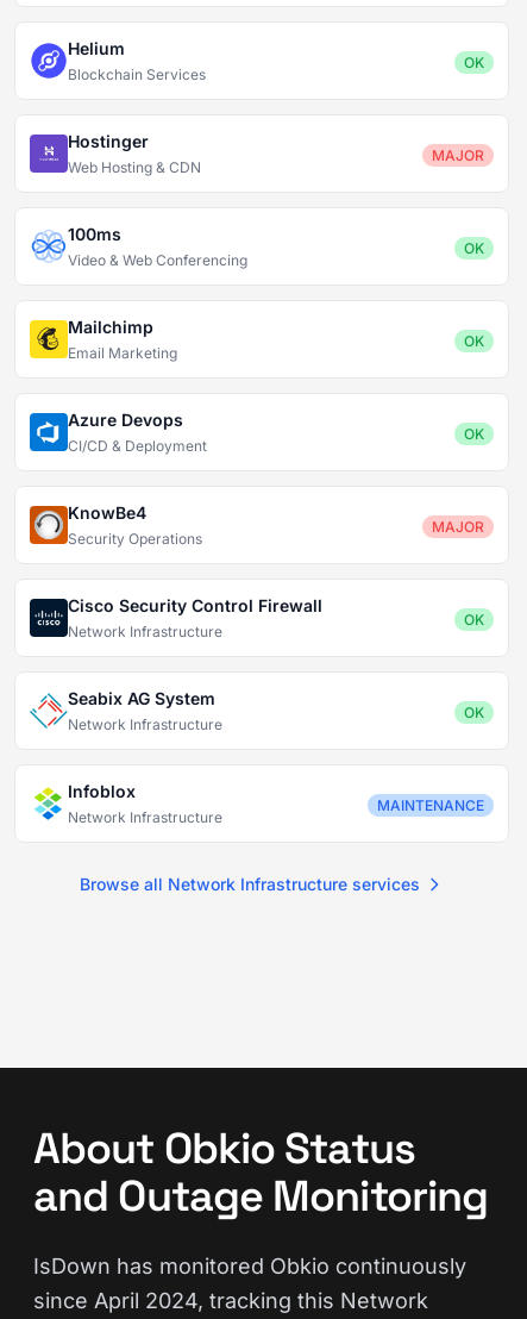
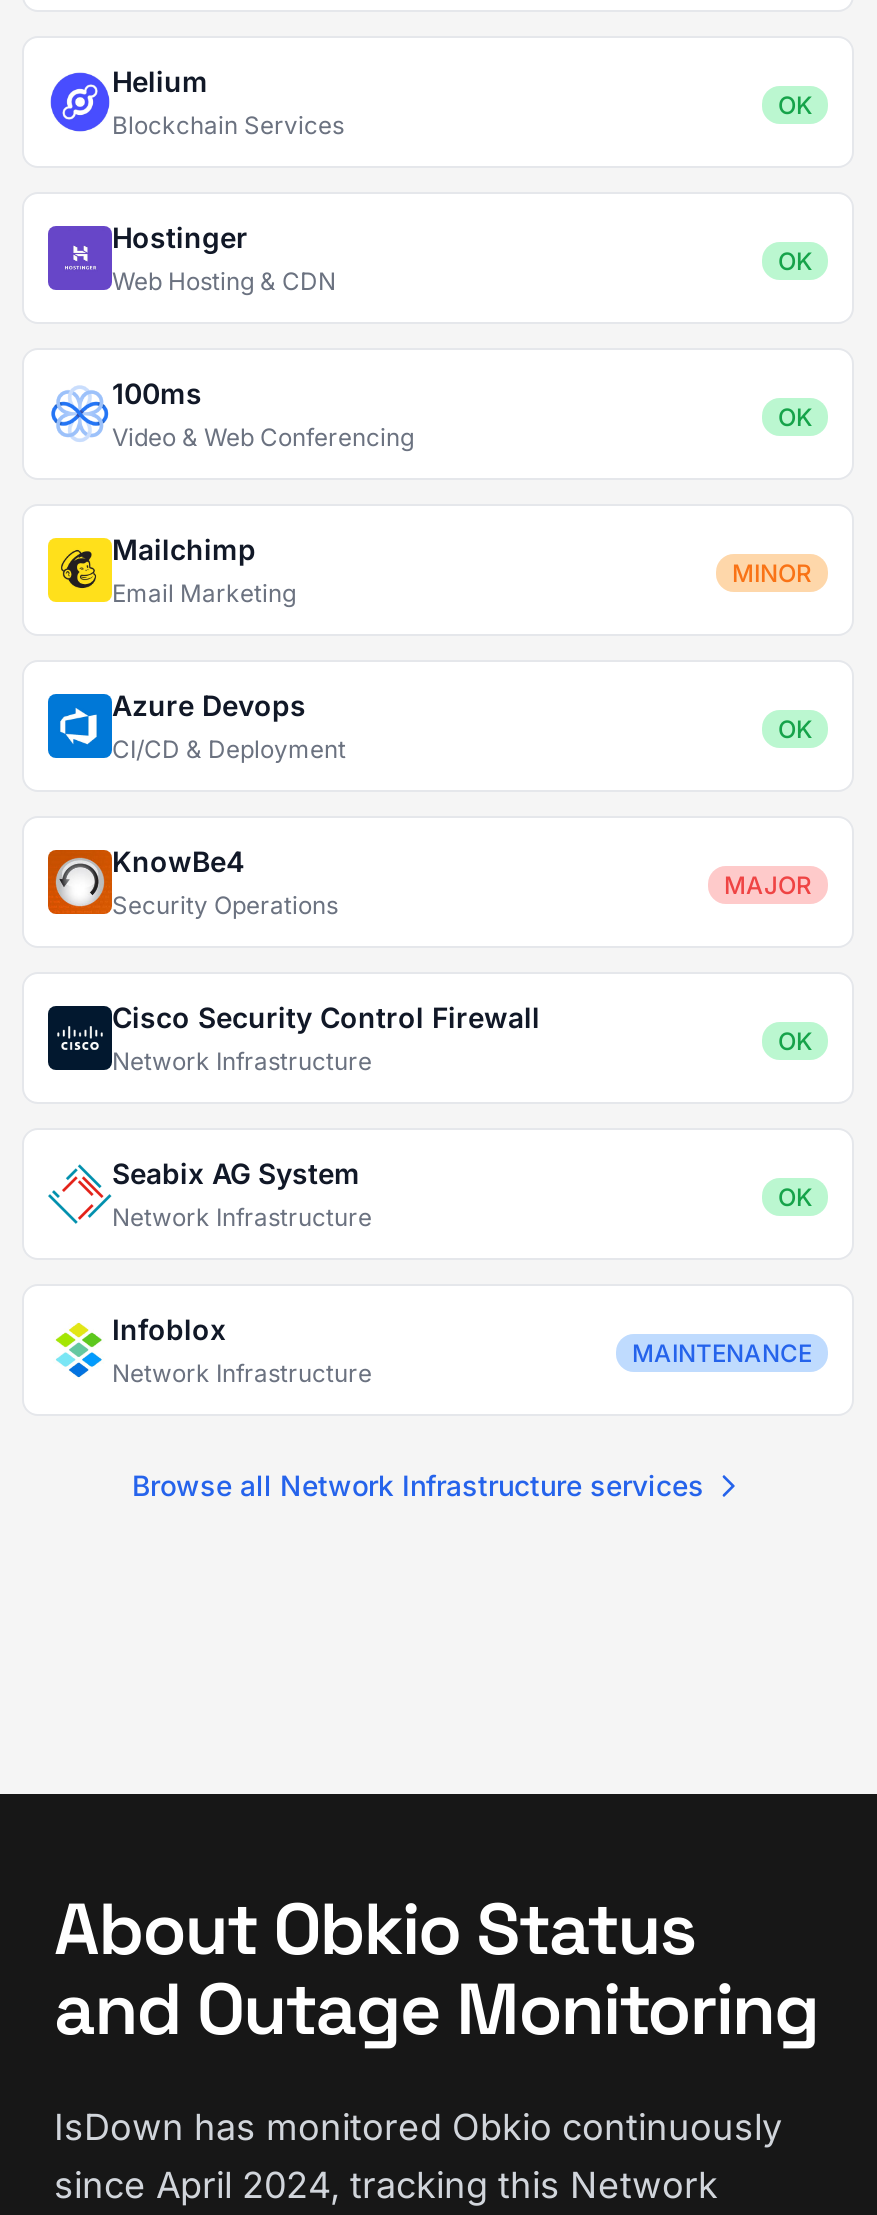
[432,146,484,164] MAJOR -> [778,246,812,276] OK
[464,332,484,350] OK -> [732,558,812,588] MINOR

